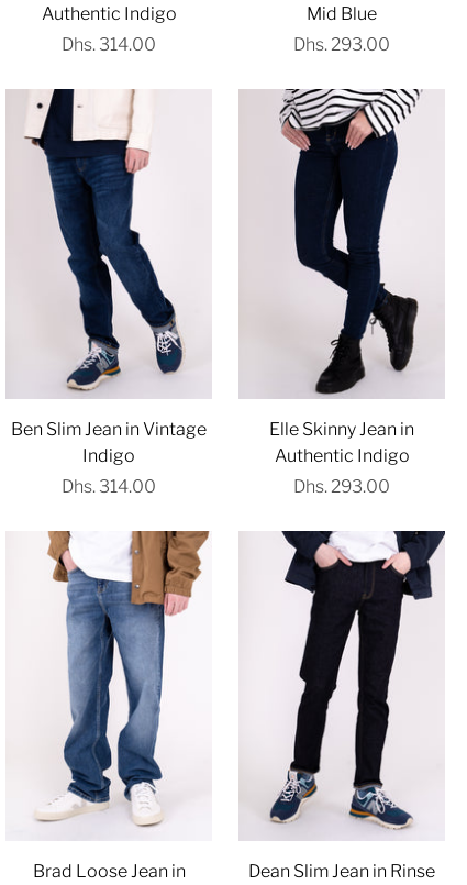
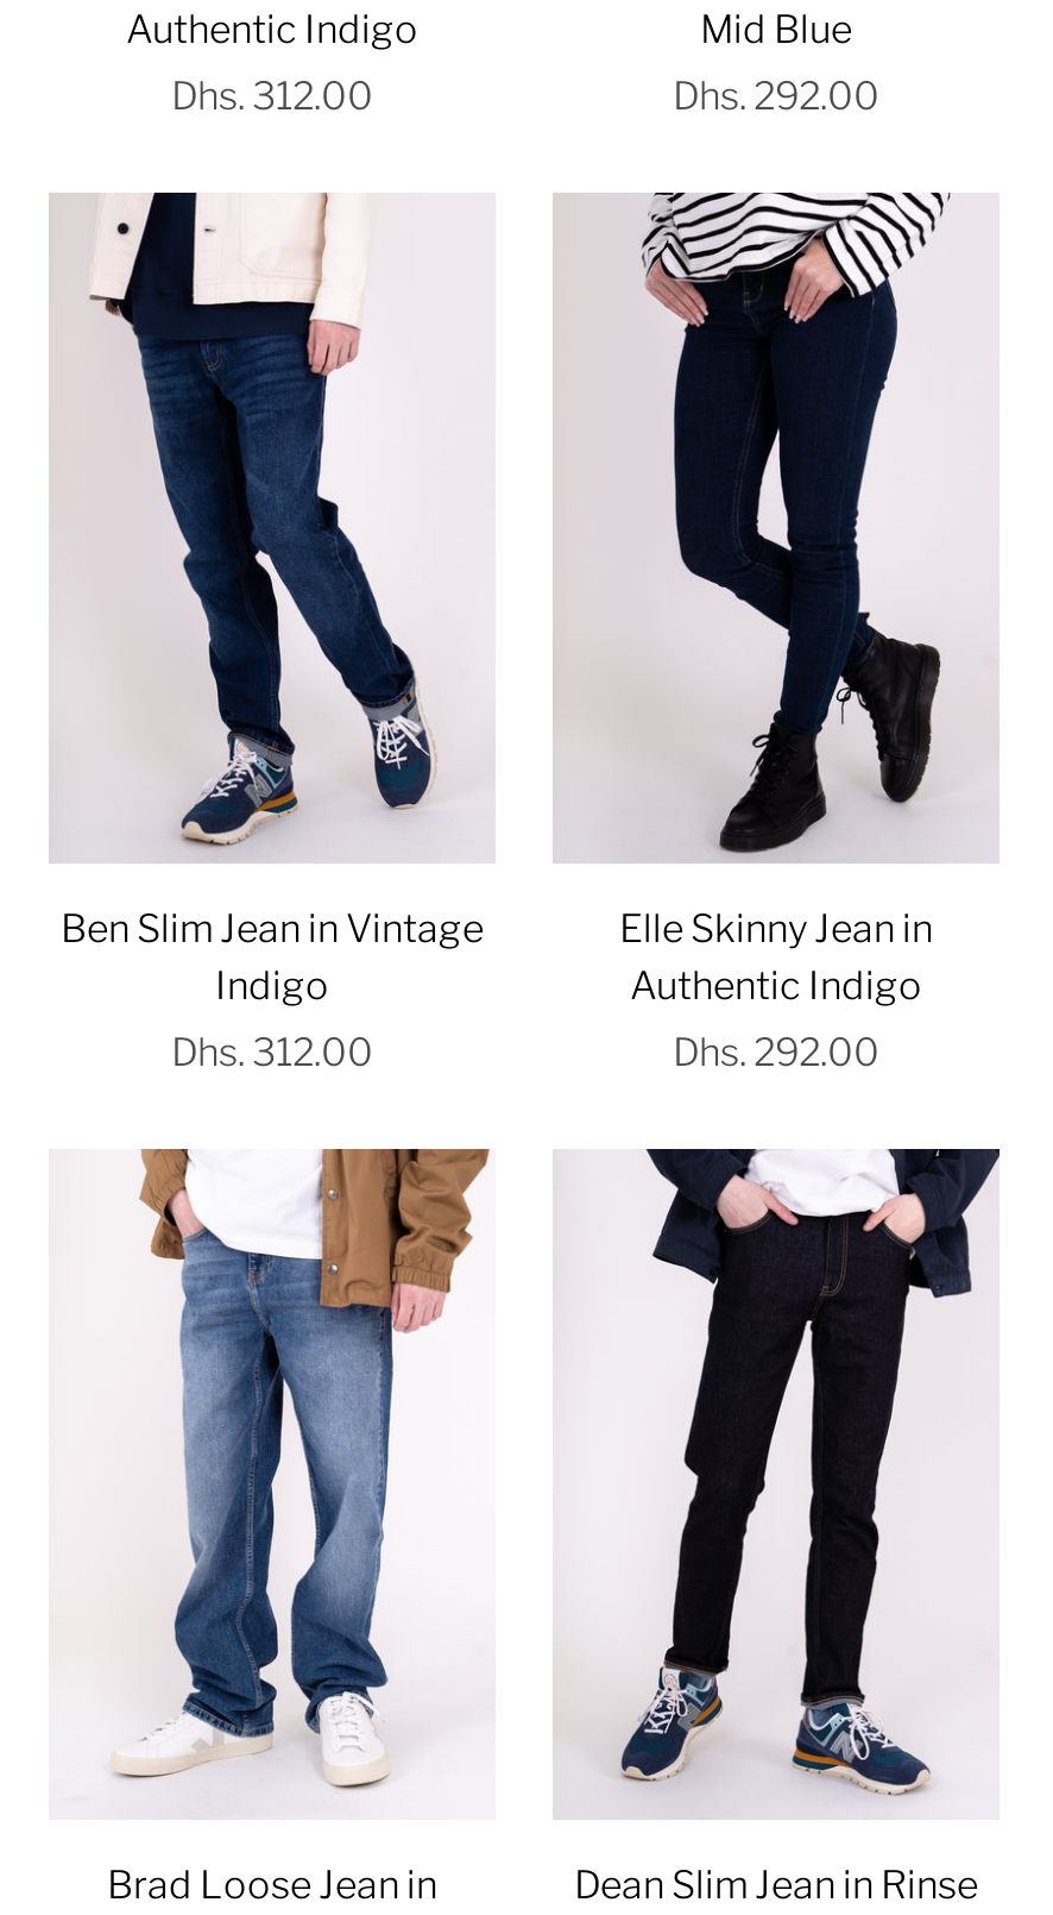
[62,34,156,55] Dhs. 314.00 -> [171,74,373,119] Dhs. 312.00
[293,34,390,55] Dhs. 293.00 -> [673,74,879,119] Dhs. 292.00
[62,476,156,497] Dhs. 314.00 -> [171,1030,373,1075] Dhs. 312.00
[293,476,390,497] Dhs. 293.00 -> [673,1030,879,1075] Dhs. 292.00

